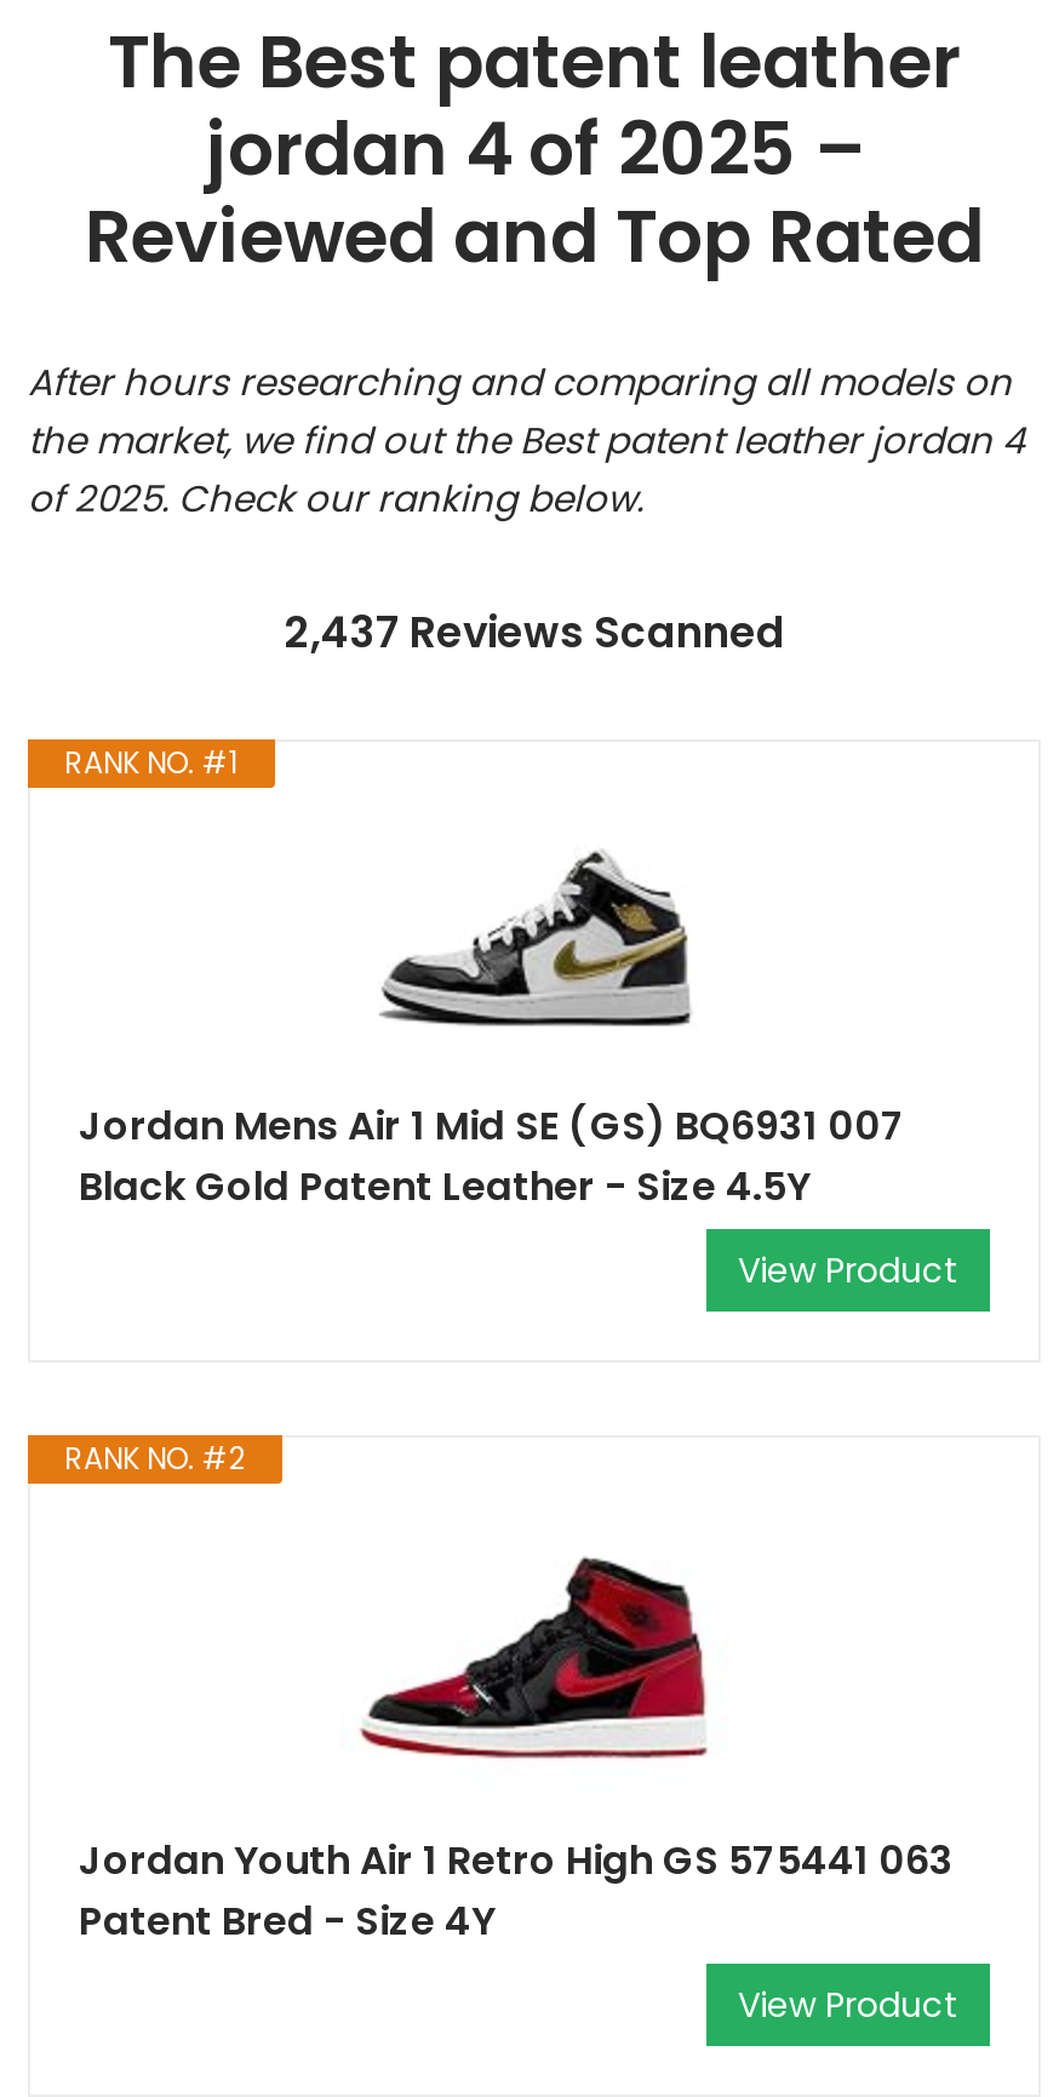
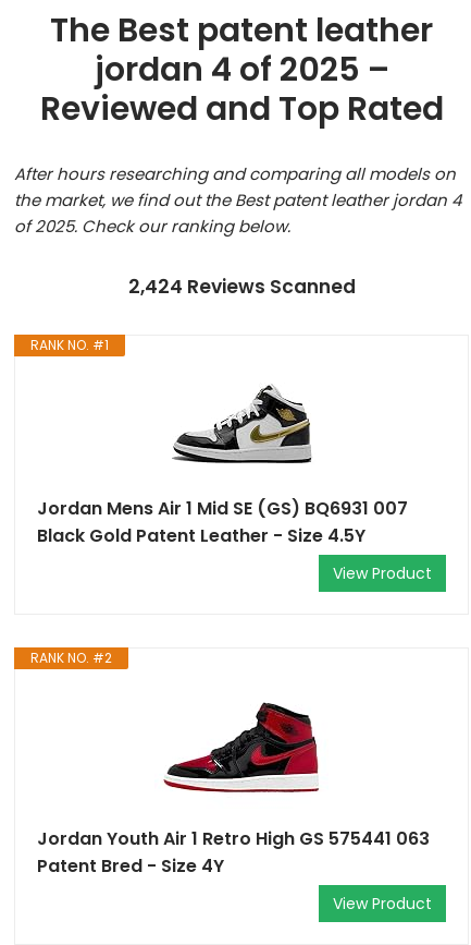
[284,604,785,662] 2,437 Reviews Scanned -> [128,274,355,300] 2,424 Reviews Scanned

